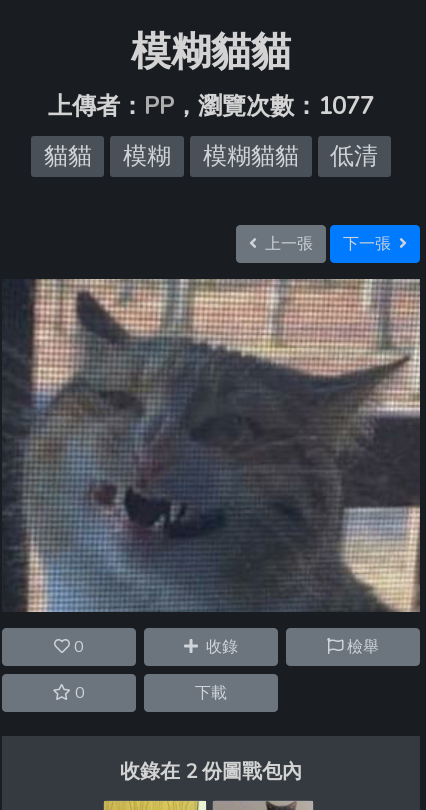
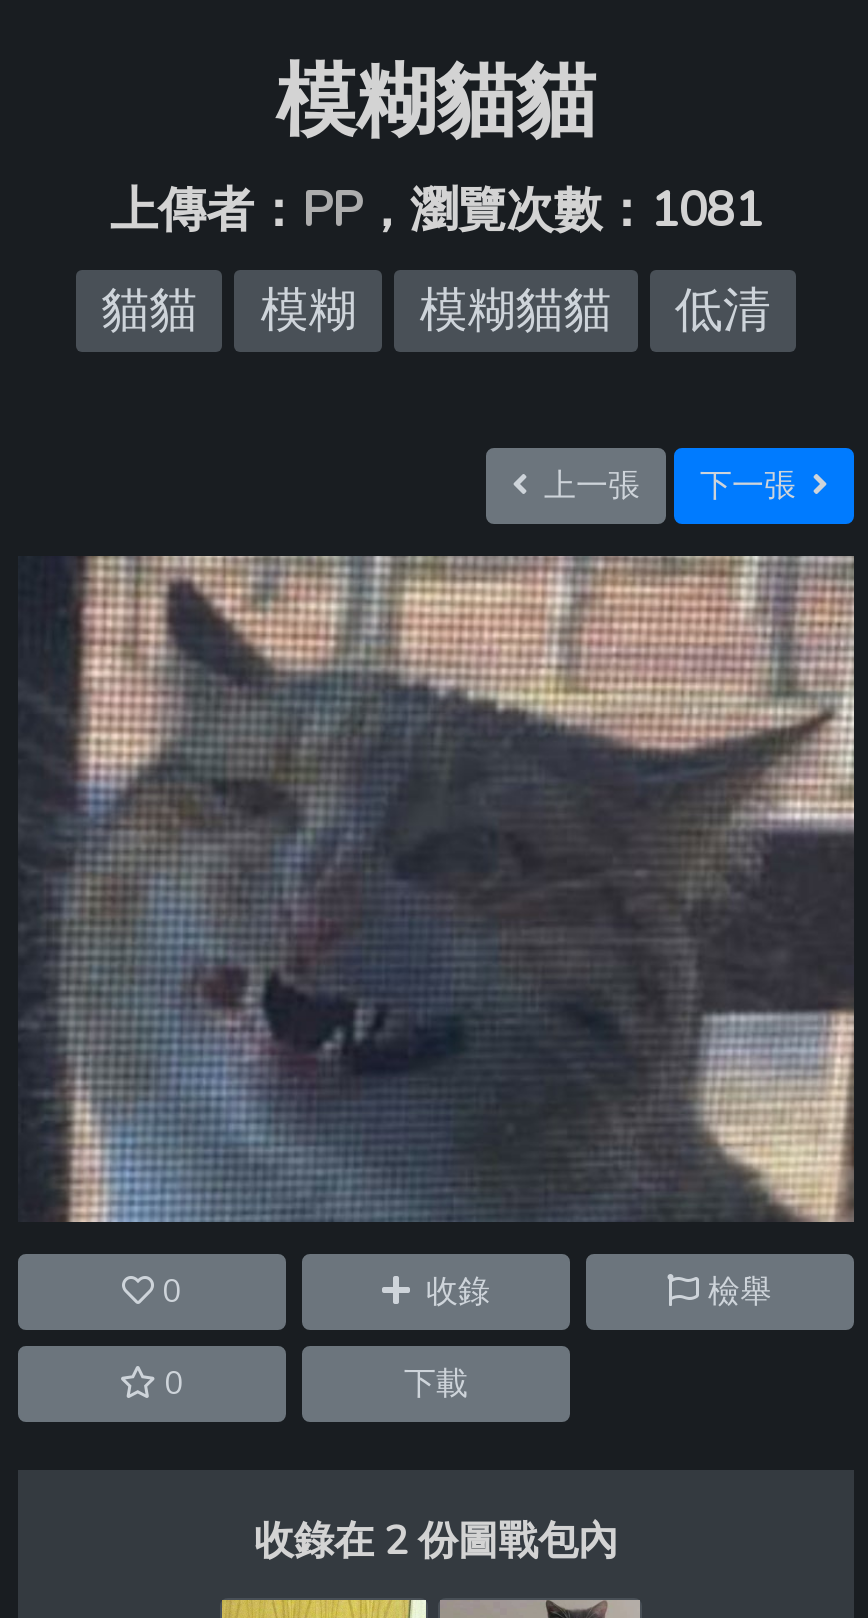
[48,90,374,122] 上傳者：PP，瀏覽次數：1077 -> [110,178,762,242] 上傳者：PP，瀏覽次數：1081

